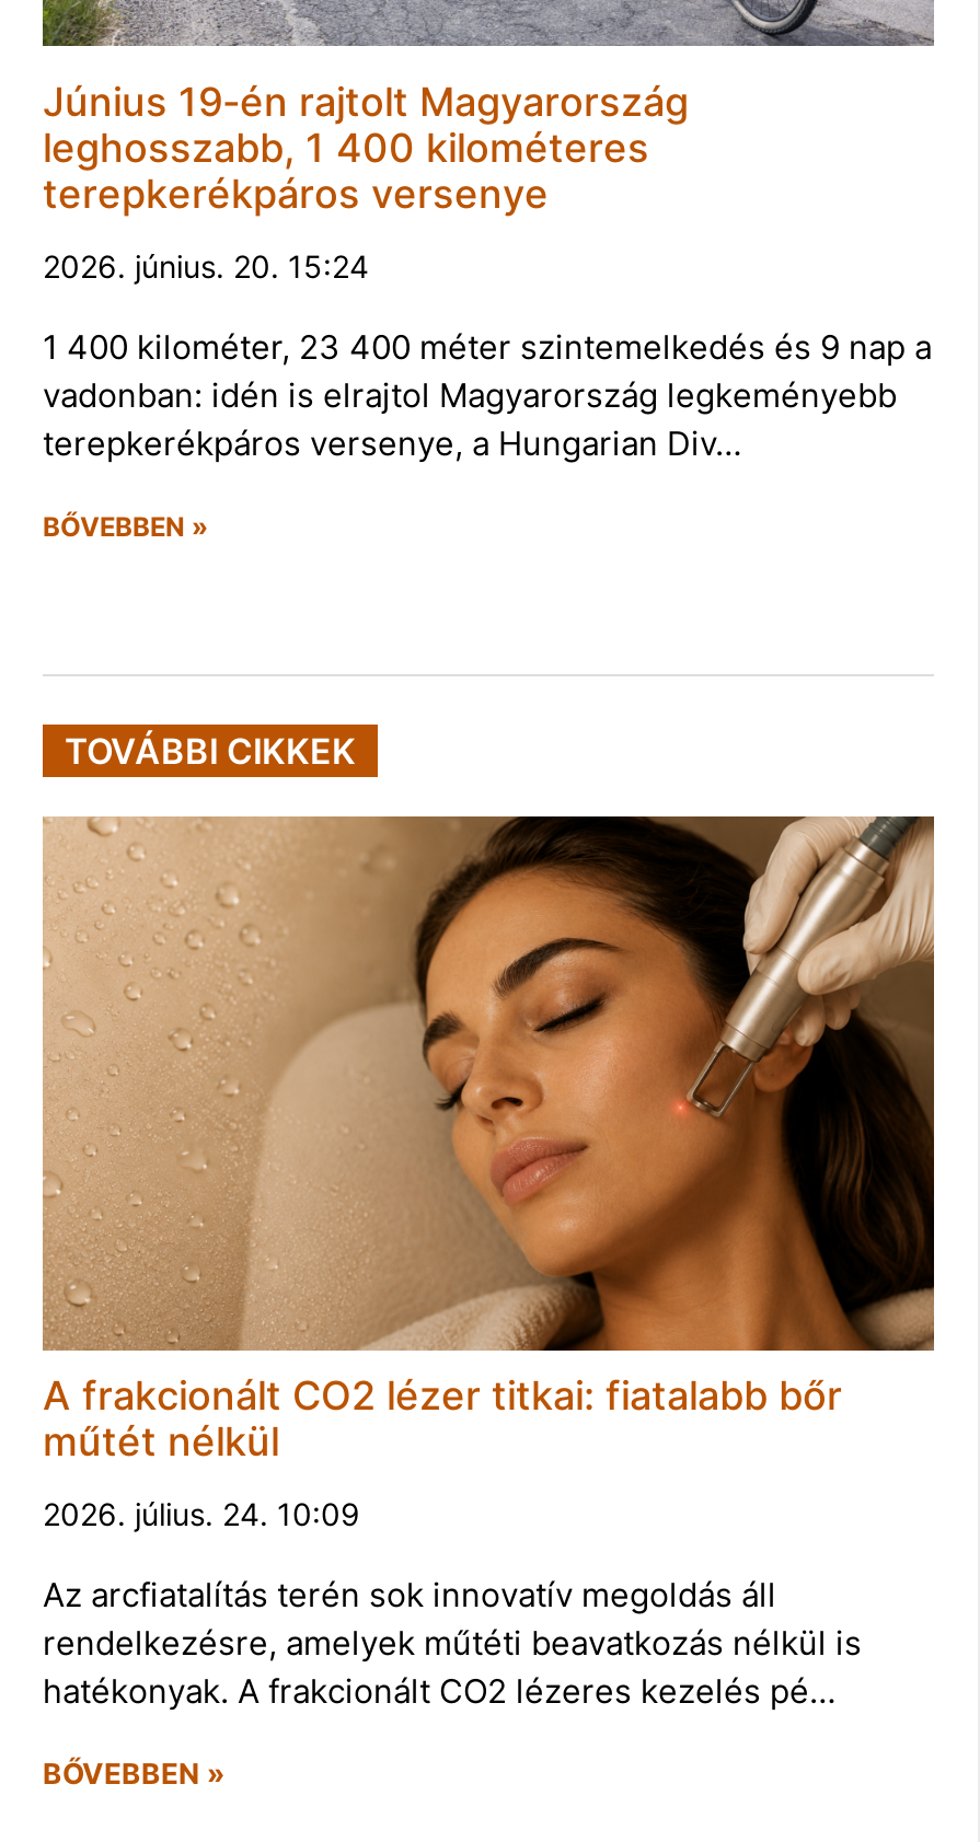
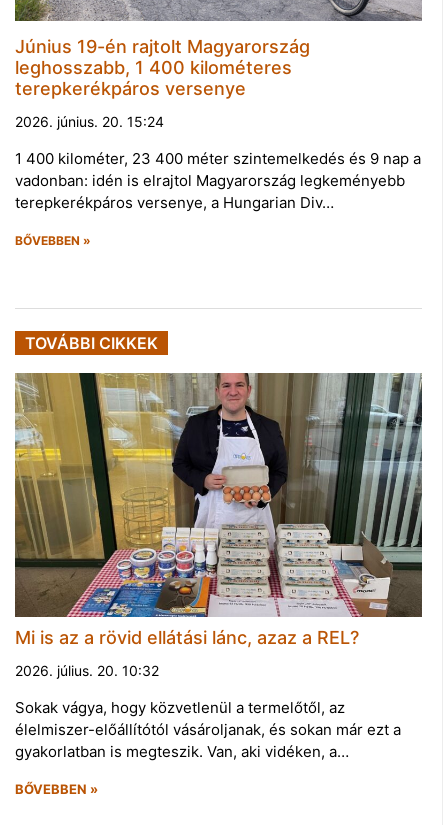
[43,814,934,1464] [image] | A frakcionált CO2 lézer titkai: fiatalabb bőr | műtét nélkül -> [14,372,423,648] [image] | Mi is az a rövid ellátási lánc, azaz a REL?
[43,1495,360,1532] 2026. július. 24. 10:09 -> [15,662,159,679] 2026. július. 20. 10:32
[43,1574,862,1712] Az arcfiatalítás terén sok innovatív megoldás áll | rendelkezésre, amelyek műtéti beavatkozás nélkül is | hatékonyak. A frakcionált CO2 lézeres kezelés pé… -> [15,698,401,761] Sokak vágya, hogy közvetlenül a termelőtől, az | élelmiszer-előállítótól vásároljanak, és sokan már ezt a | gyakorlatban is megteszik. Van, aki vidéken, a…

